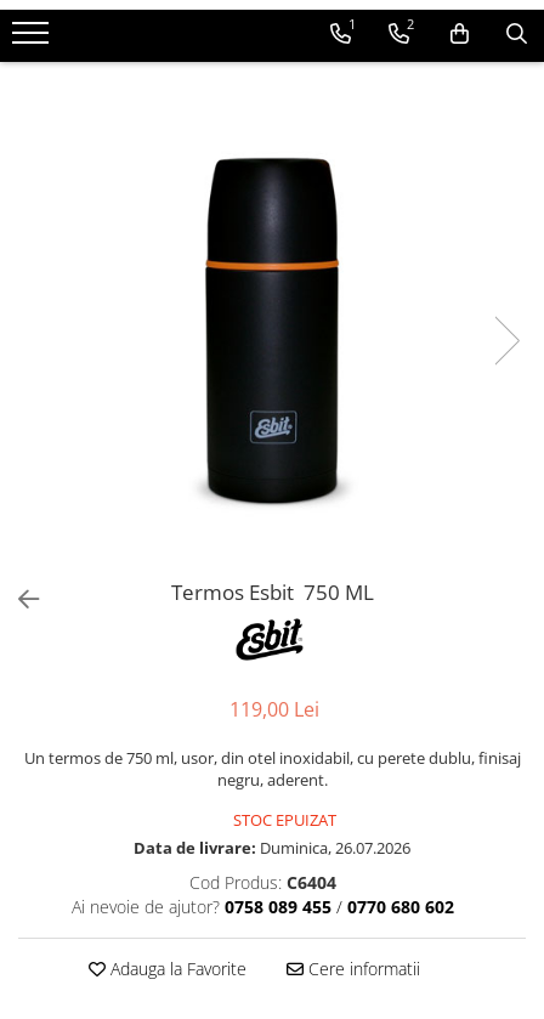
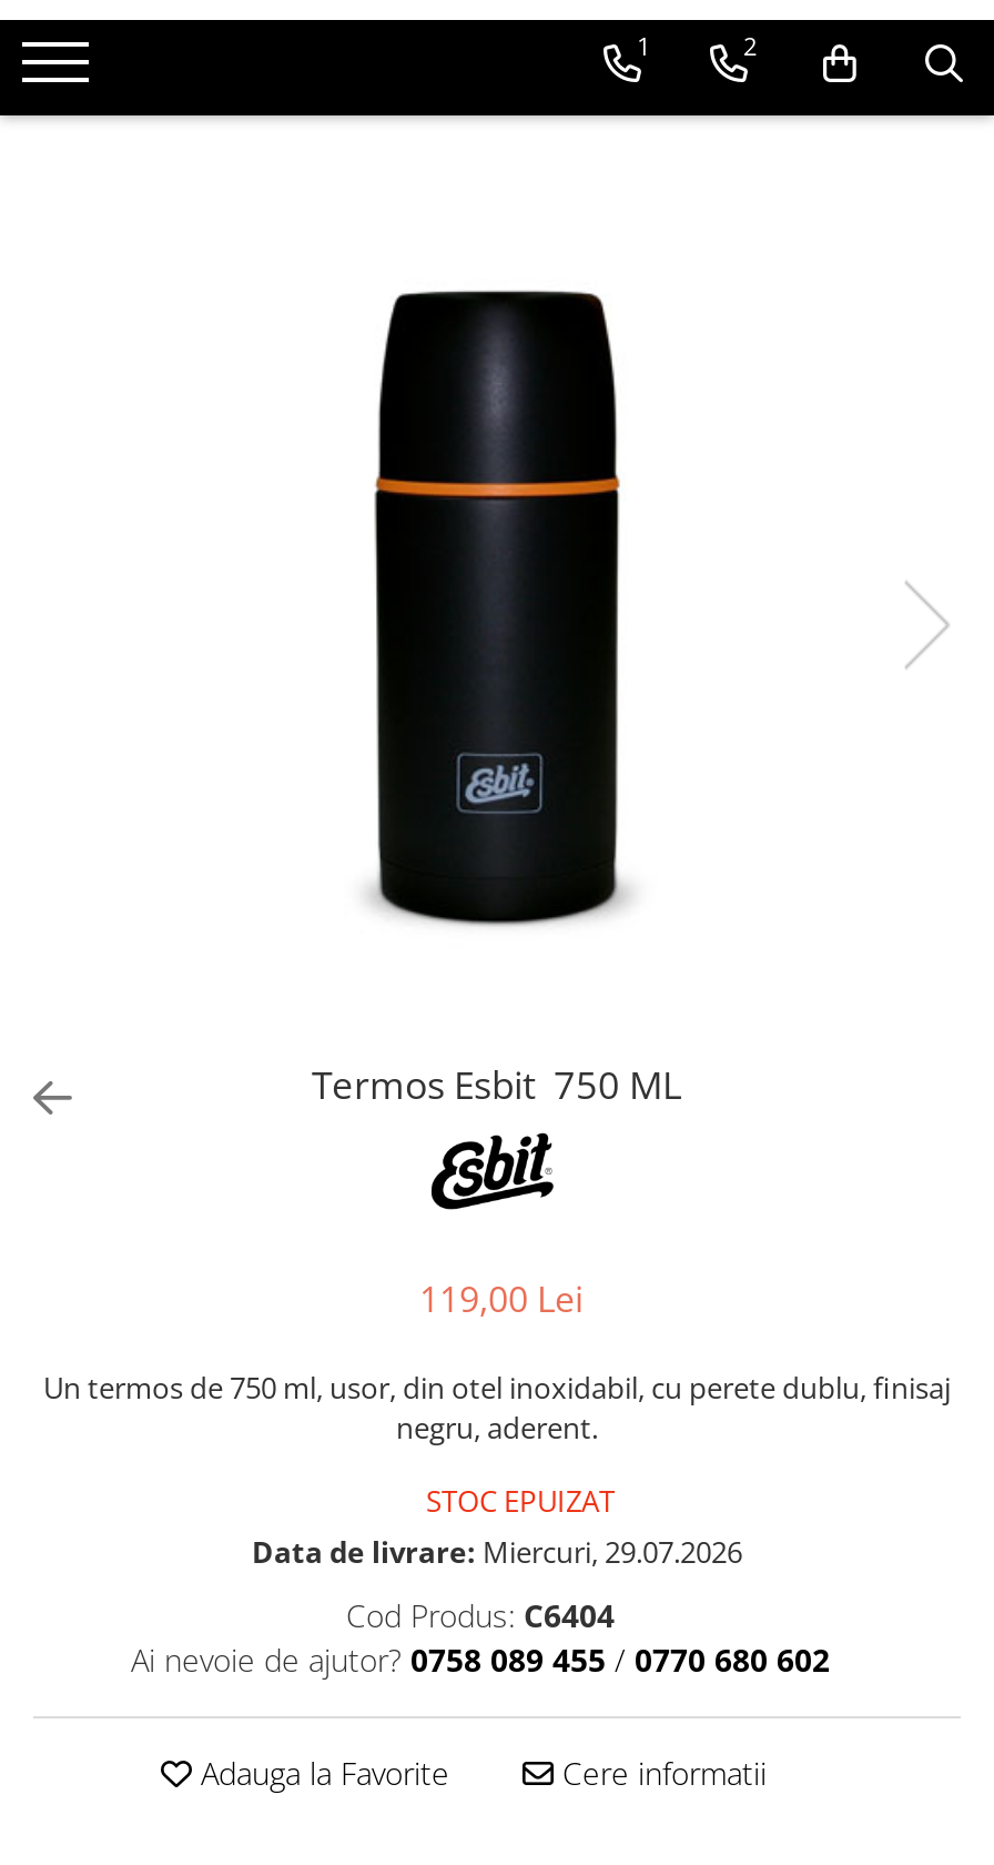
[134,837,410,859] Data de livrare: Duminica, 26.07.2026 -> [252,1532,742,1572] Data de livrare: Miercuri, 29.07.2026

